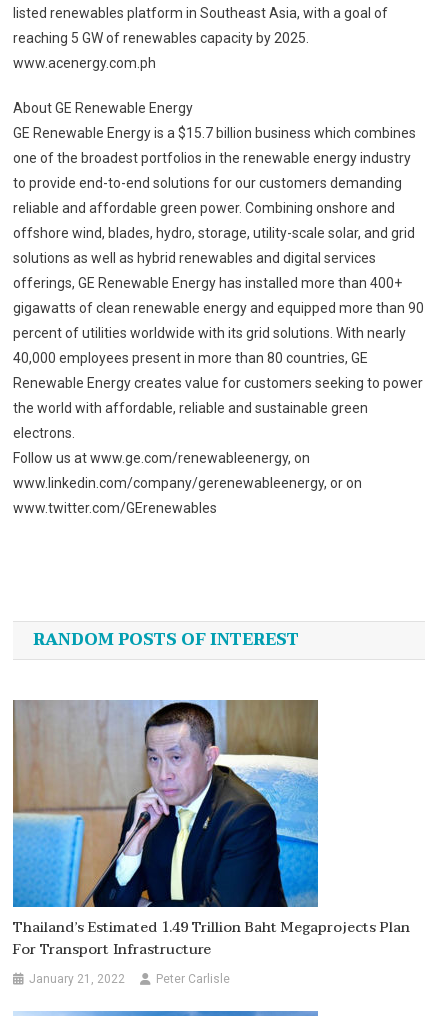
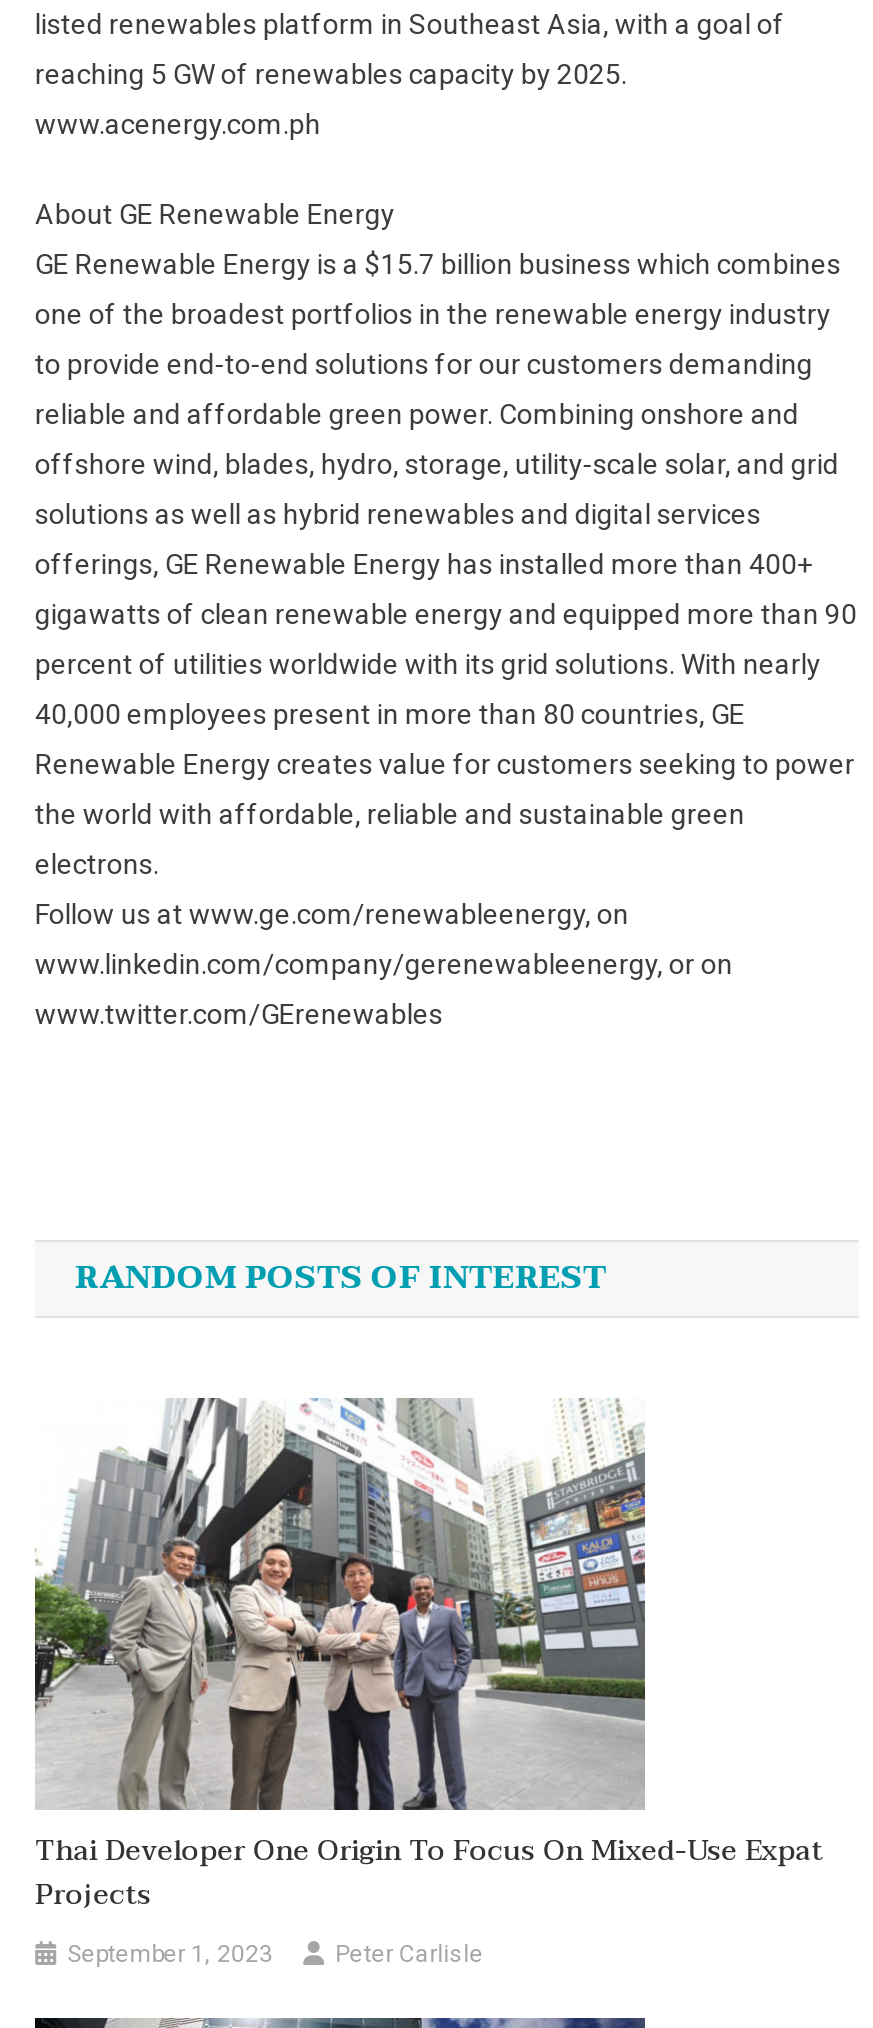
[12,699,410,961] [image] | Thailand’s Estimated 1.49 Trillion Baht Megaprojects Plan | For Transport Infrastructure -> [33,1396,823,1919] [image] | Thai Developer One Origin To Focus On Mixed-Use Expat | Projects
[29,972,125,986] January 21, 2022 -> [67,1941,273,1969] September 1, 2023

